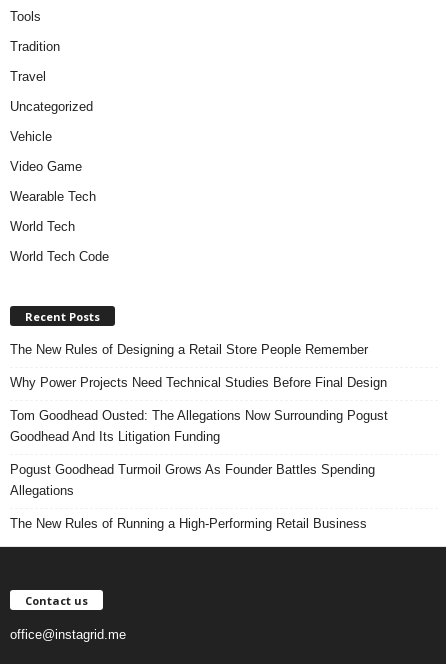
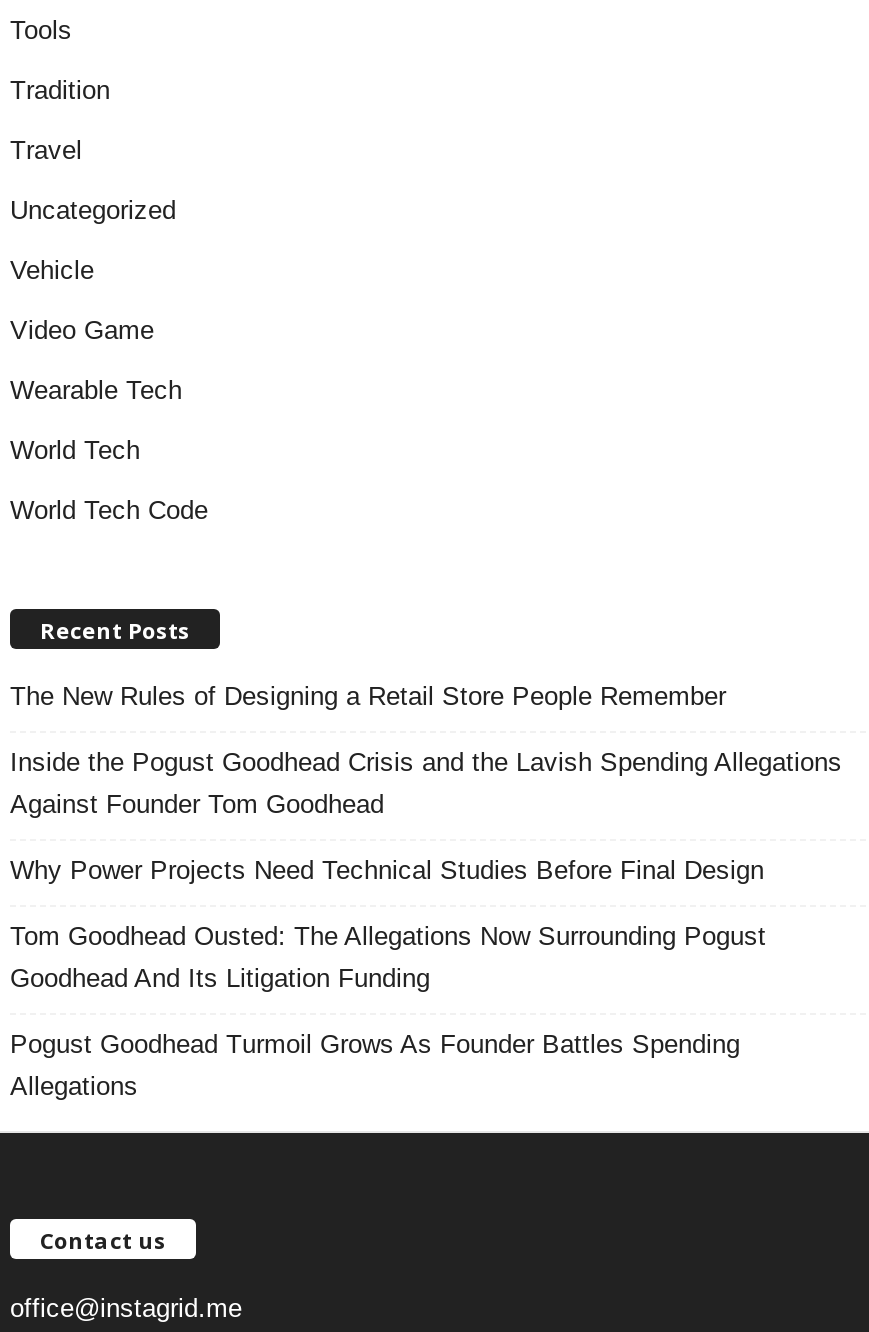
none -> [10,747,842,819] Inside the Pogust Goodhead Crisis and the Lavish Spending Allegations | Against Founder Tom Goodhead
moved [10,375,388,498] -> [10,855,766,1101]: Why Power Projects Need Technical Studies Before Final Design | Tom Goodhead Ousted: The Allegations Now Surrounding Pogust | Goodhead And Its Litigation Funding | Pogust Goodhead Turmoil Grows As Founder Battles Spending | Allegations
[10,516,367,531] The New Rules of Running a High-Performing Retail Business -> none

